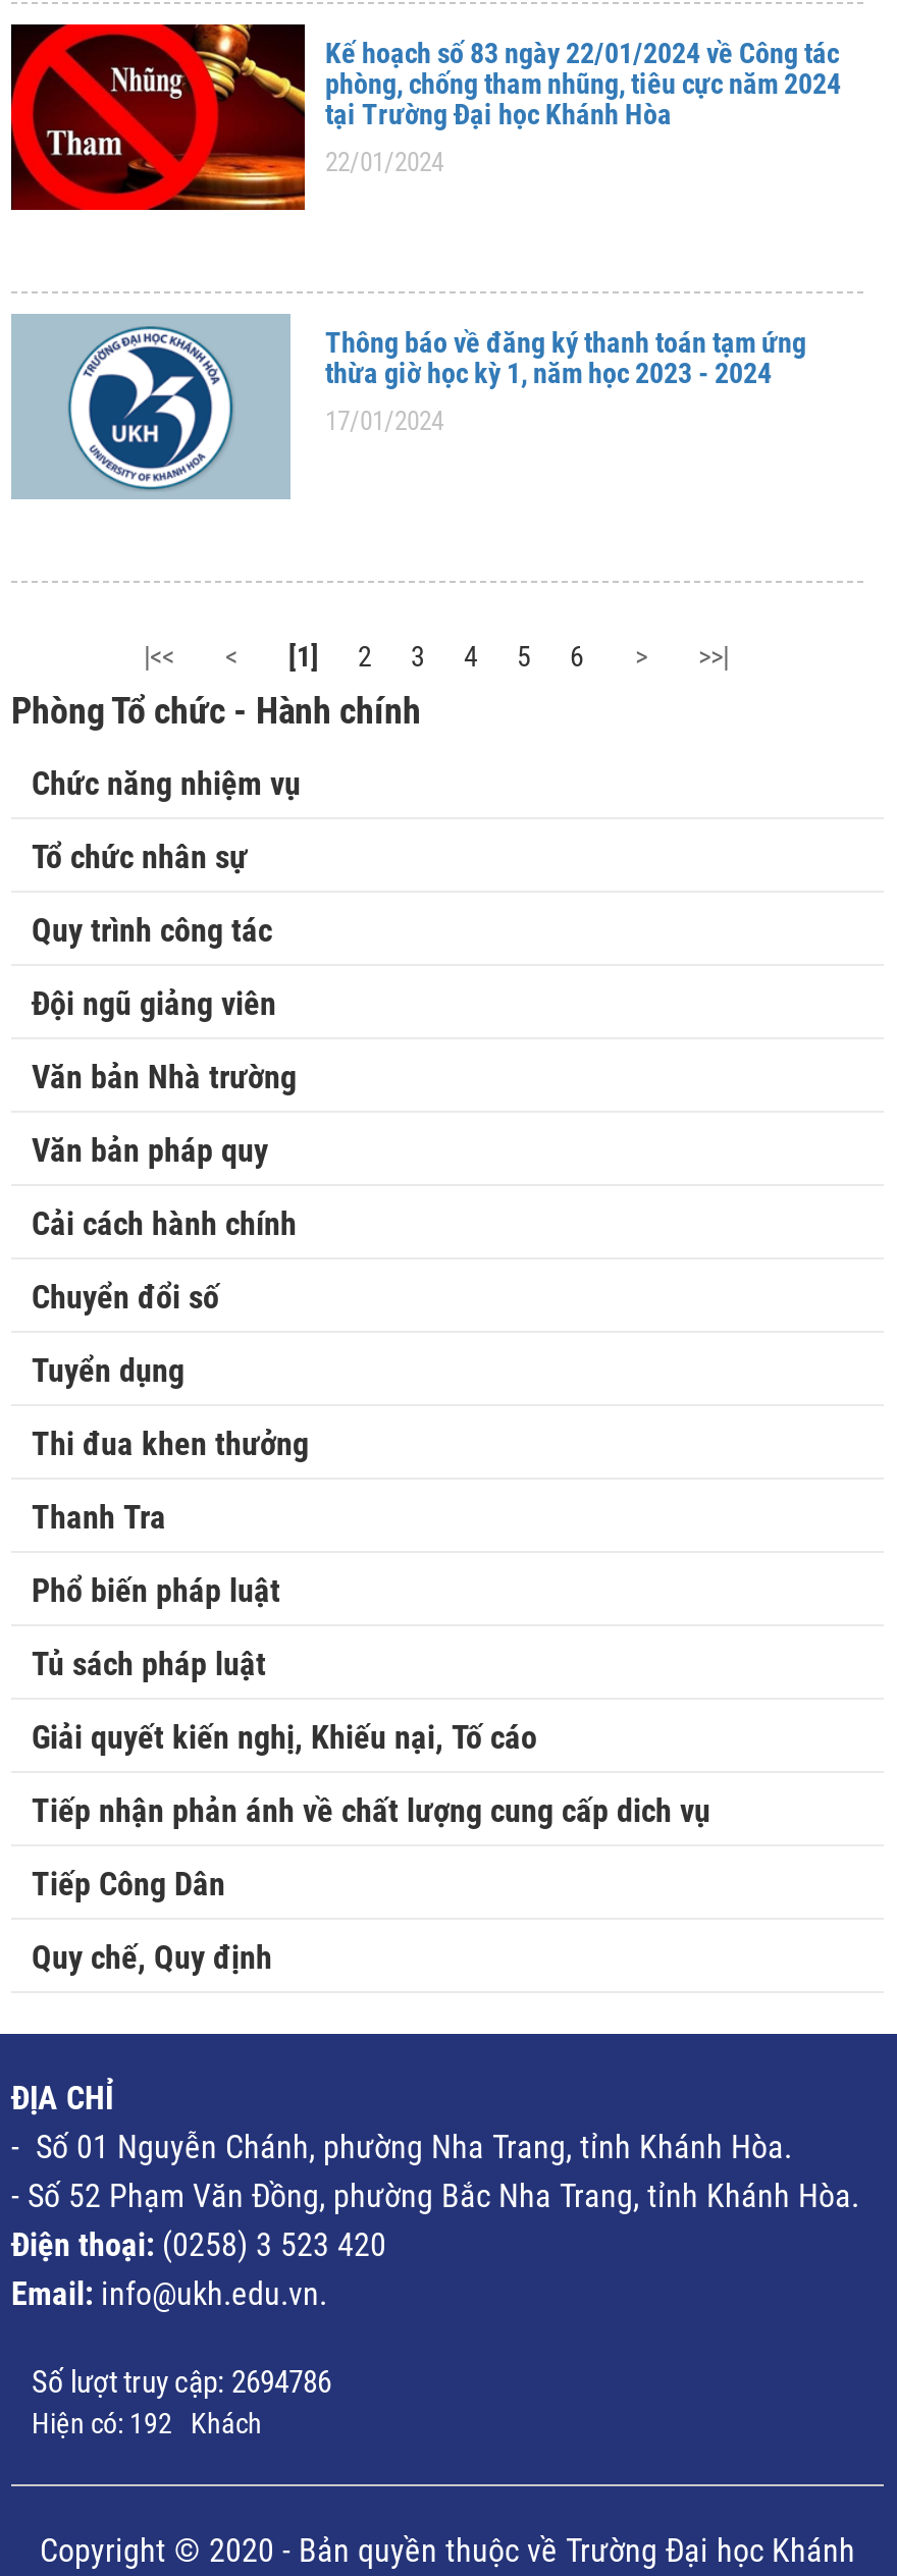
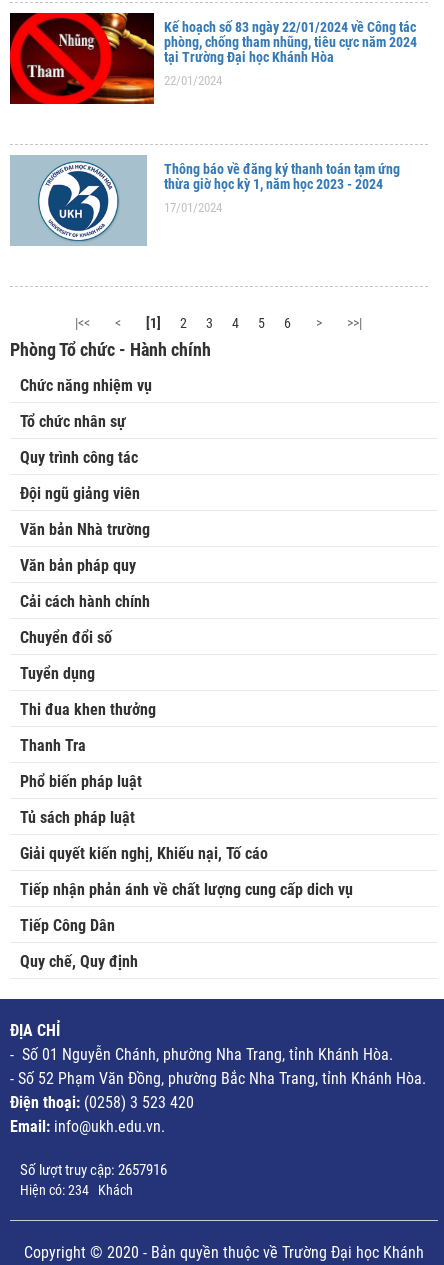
[32,2364,331,2400] Số lượt truy cập: 2694786 -> [20,1161,167,1179] Số lượt truy cập: 2657916
[32,2406,262,2439] Hiện có: 192 Khách -> [20,1182,133,1198] Hiện có: 234 Khách

